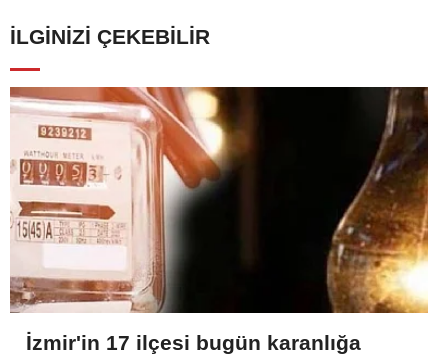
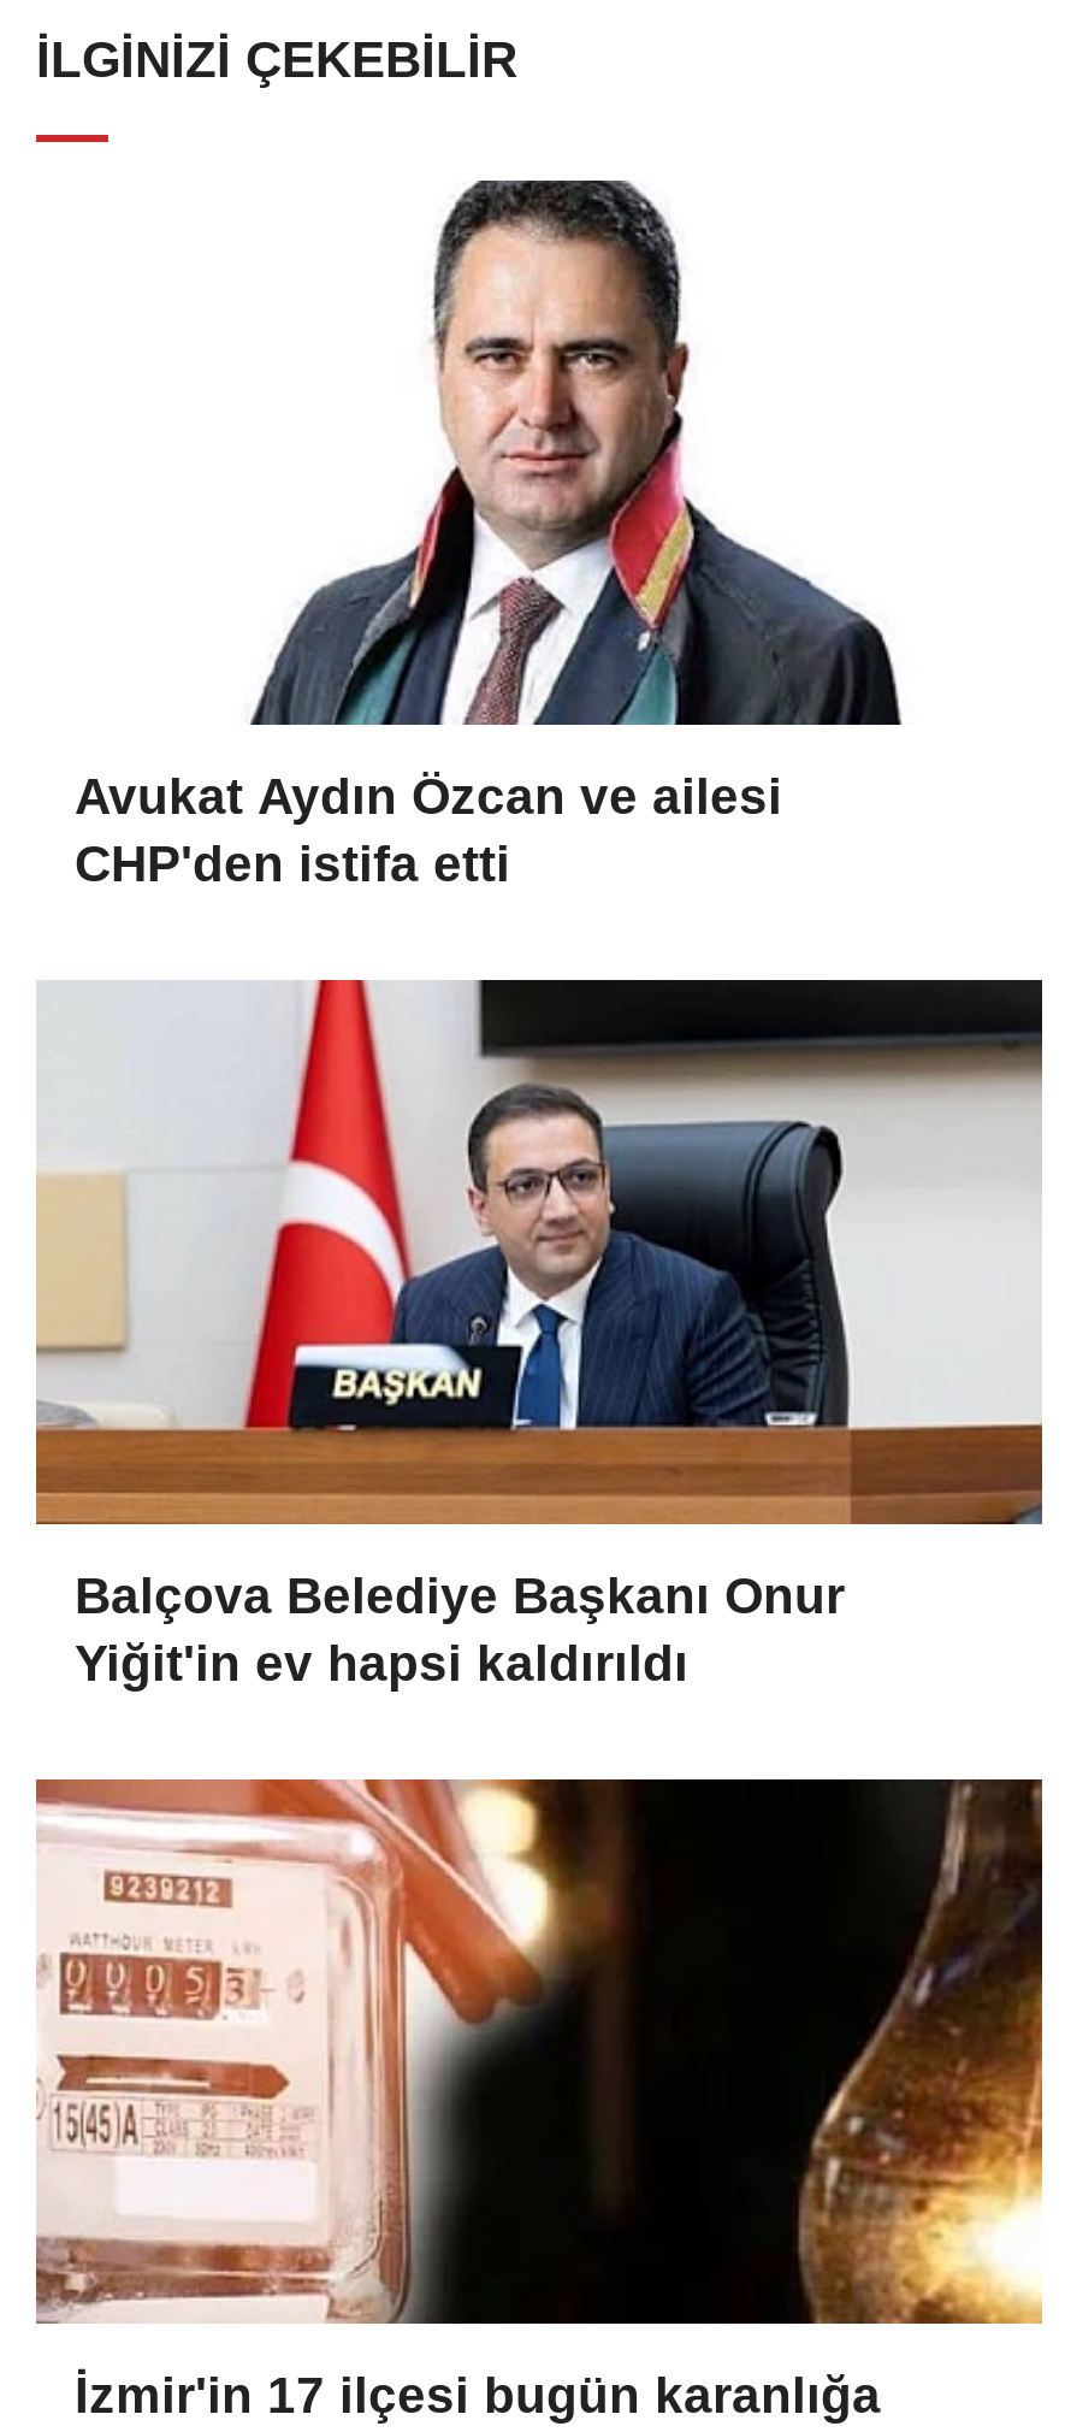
none -> [34,978,1045,1691] [image] | Balçova Belediye Başkanı Onur | Yiğit'in ev hapsi kaldırıldı
none -> [75,178,903,892] [image] | Avukat Aydın Özcan ve ailesi | CHP'den istifa etti

